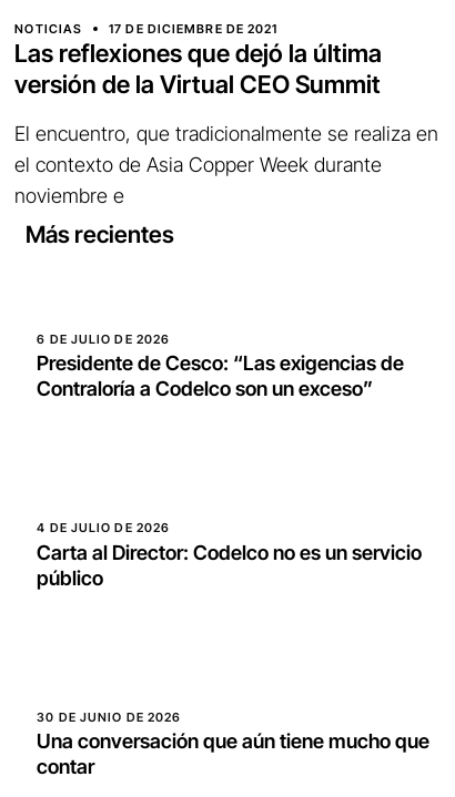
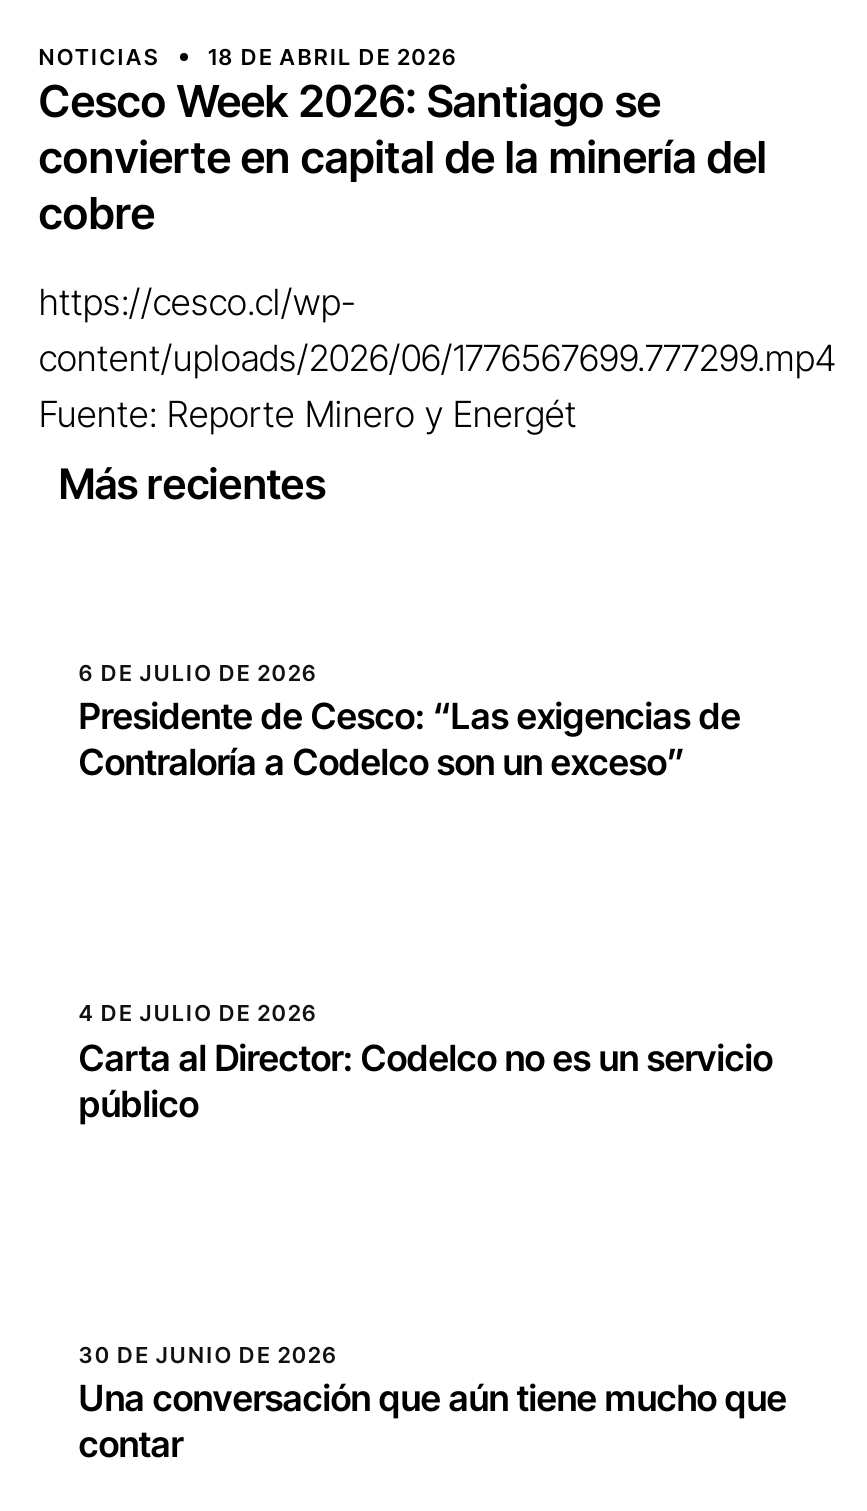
[15,21,382,99] 17 DE DICIEMBRE DE 2021 | Las reflexiones que dejó la última | versión de la Virtual CEO Summit -> [39,43,767,239] 18 DE ABRIL DE 2026 | Cesco Week 2026: Santiago se | convierte en capital de la minería del | cobre
[15,122,439,207] El encuentro, que tradicionalmente se realiza en | el contexto de Asia Copper Week durante | noviembre e -> [39,281,837,435] https://cesco.cl/wp- | content/uploads/2026/06/1776567699.777299.mp4 | Fuente: Reporte Minero y Energét

